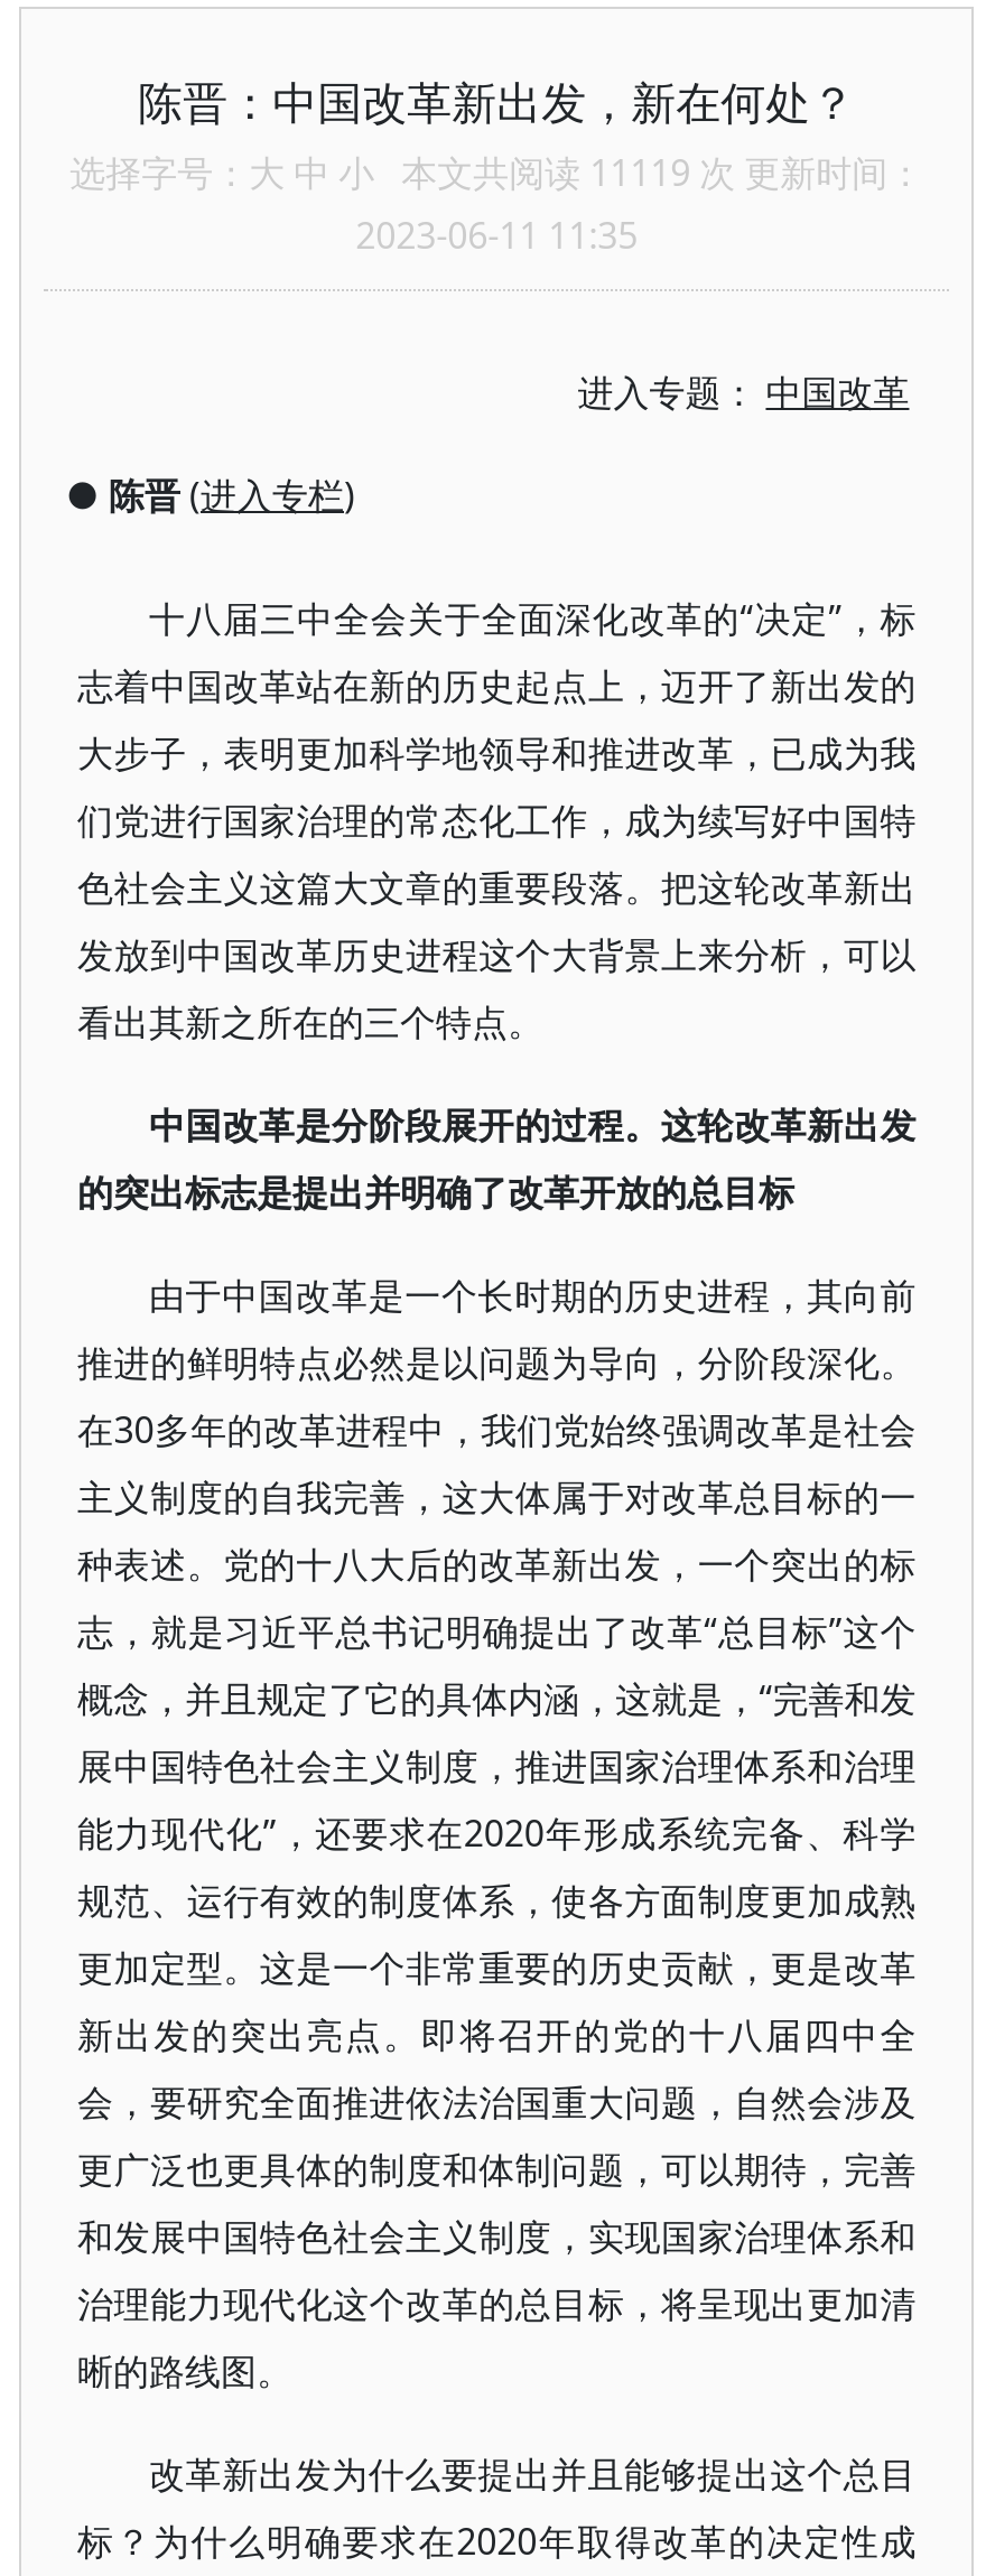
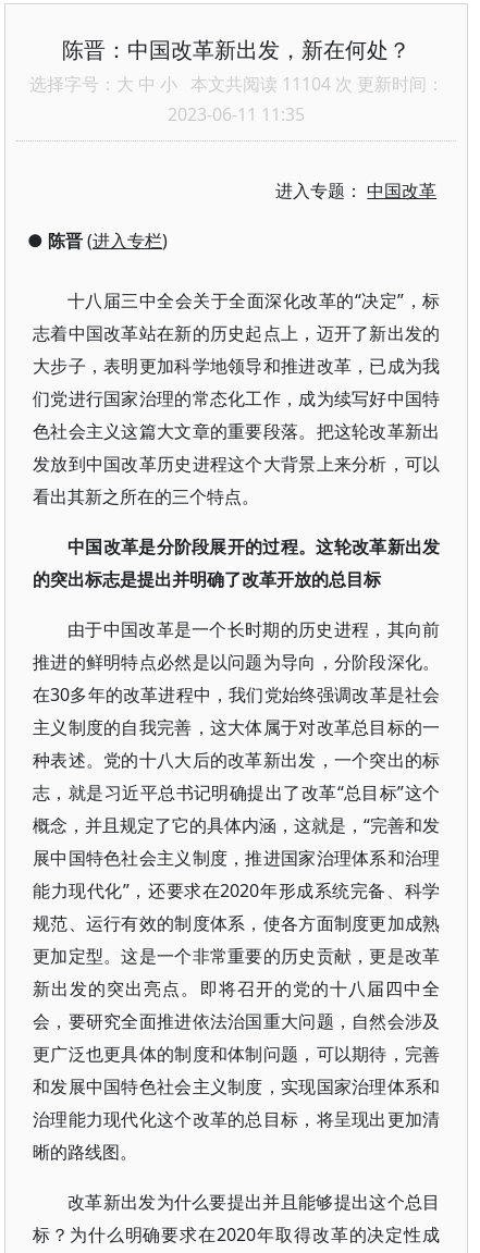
[70,148,923,197] 选择字号：大 中 小本文共阅读 11119 次 更新时间： -> [29,72,444,96] 选择字号：大 中 小本文共阅读 11104 次 更新时间：

